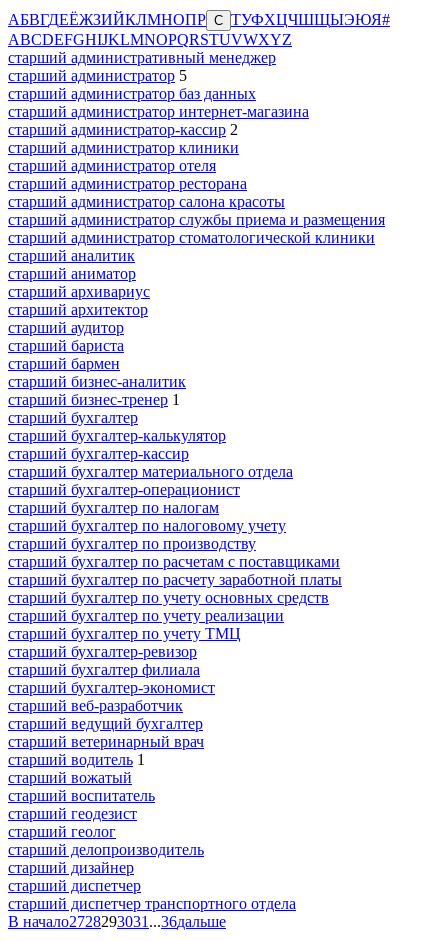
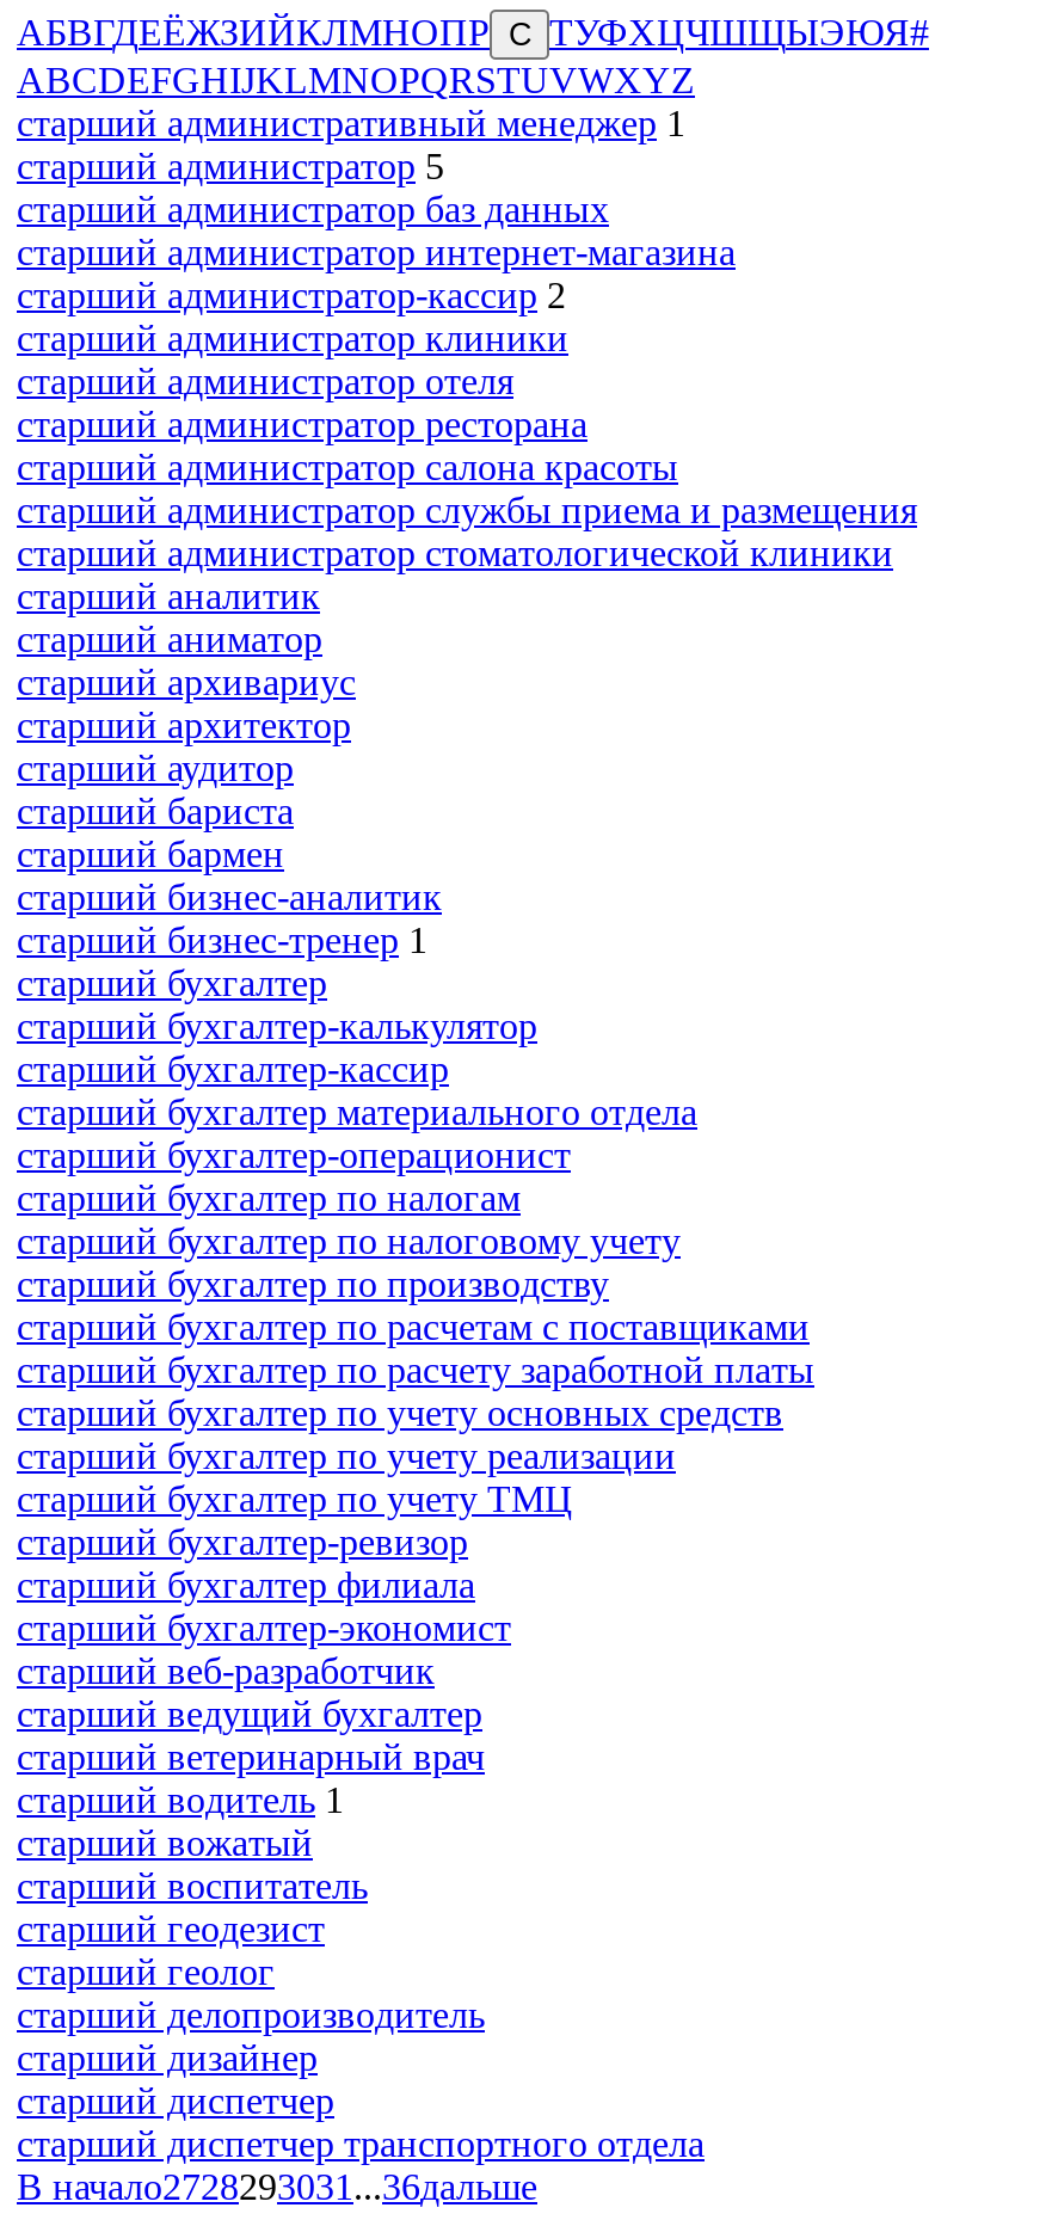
[8,49,276,66] старший административный менеджер -> [17,102,685,143] старший административный менеджер 1

